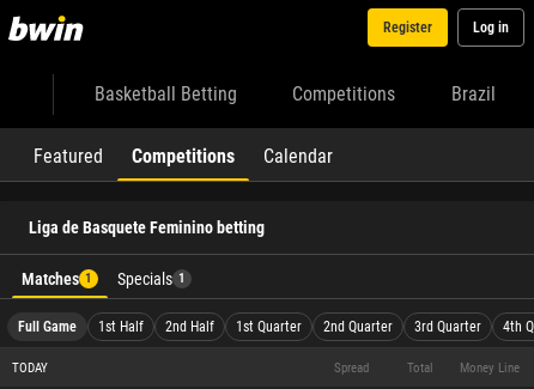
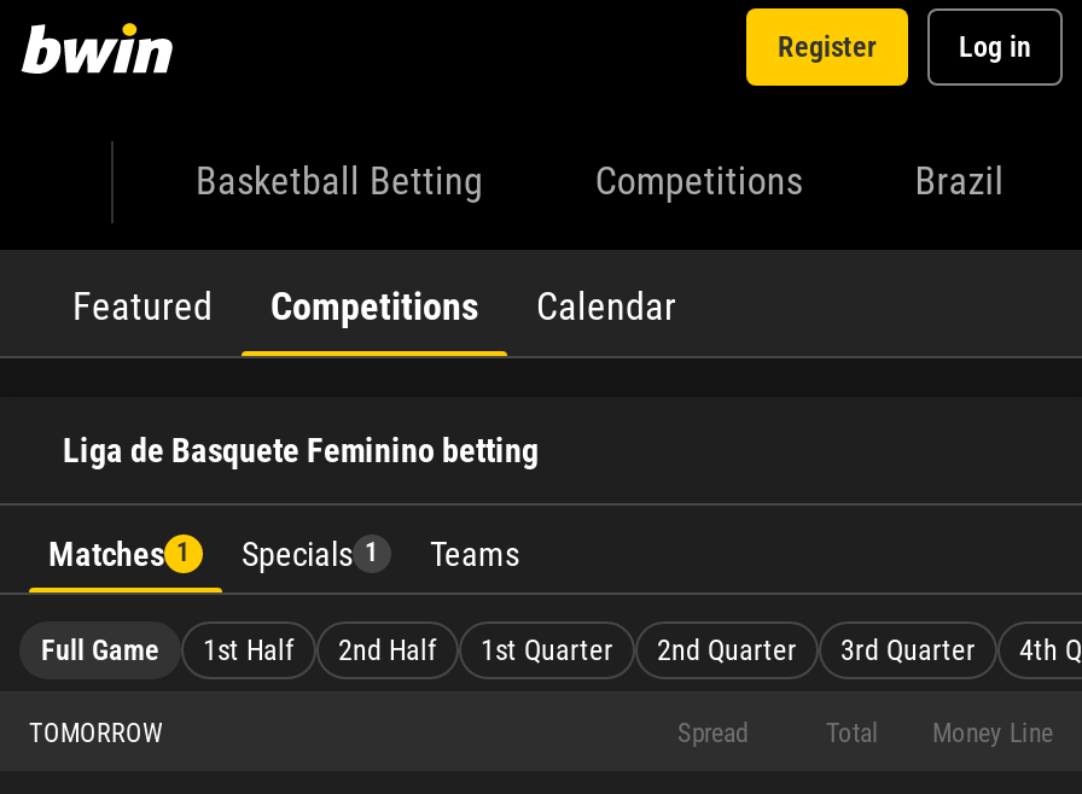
none -> [430,535,519,573] Teams
[12,360,48,375] TODAY -> [29,717,162,748] TOMORROW

